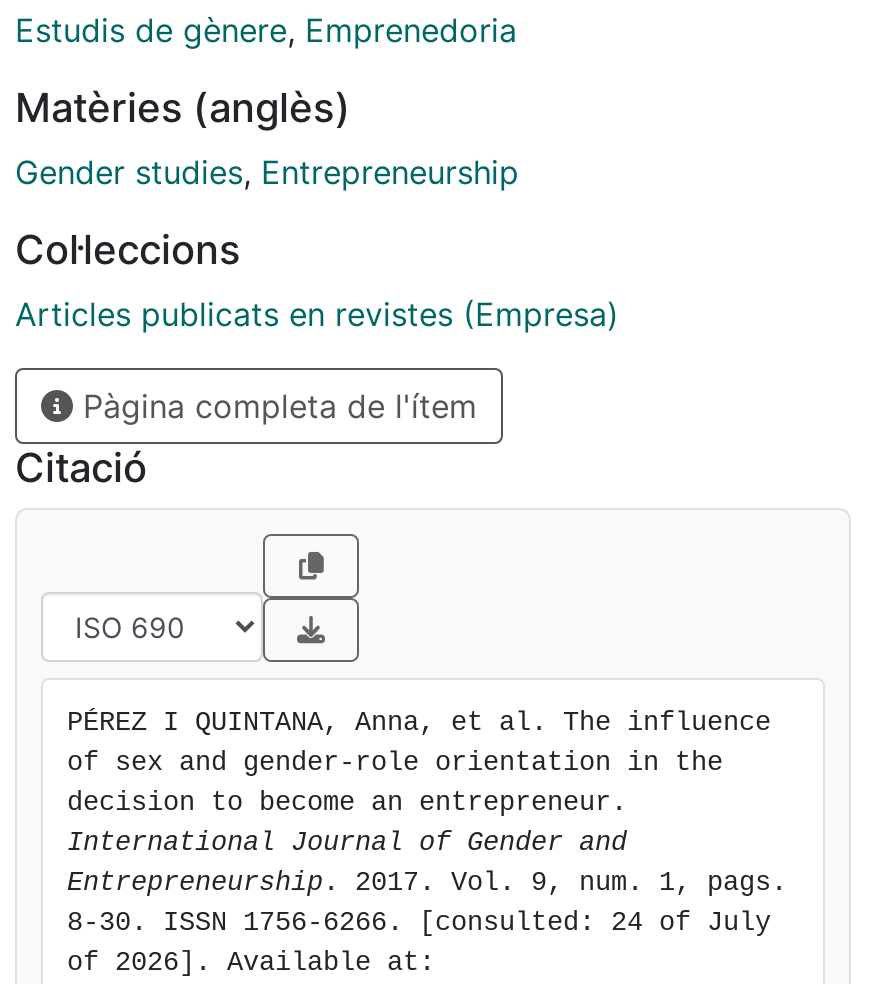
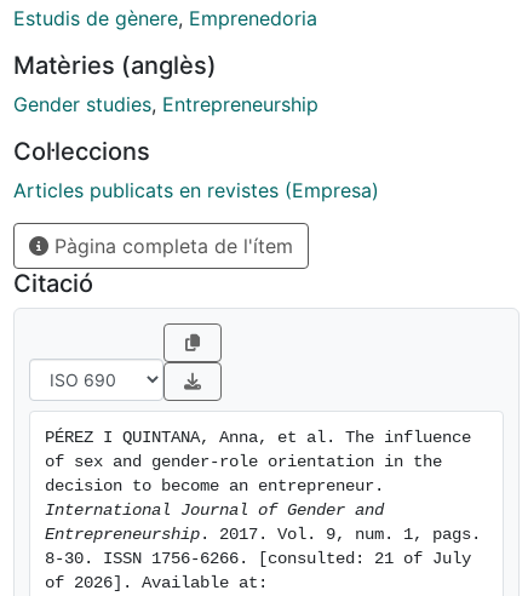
[67,909,771,939] 8-30. ISSN 1756-6266. [consulted: 24 of July -> [45,550,471,569] 8-30. ISSN 1756-6266. [consulted: 21 of July

